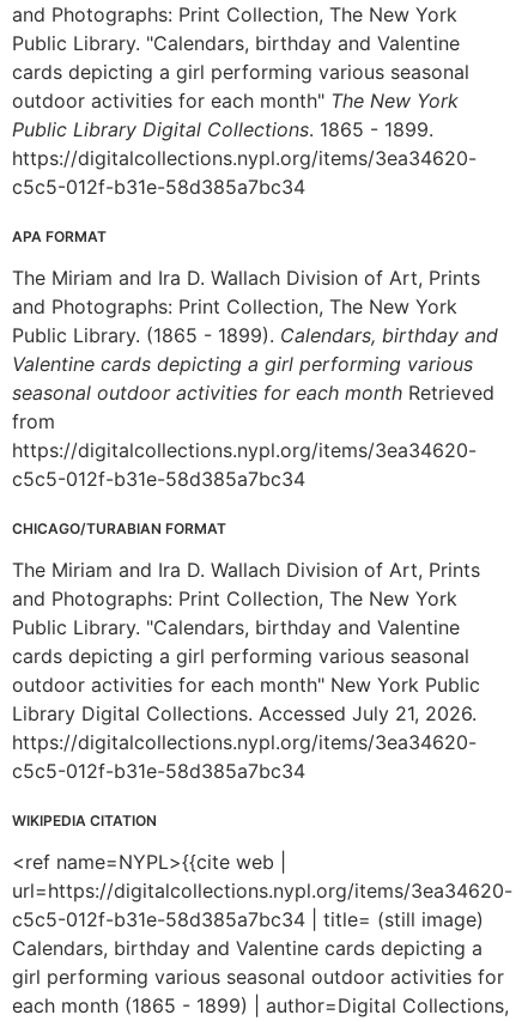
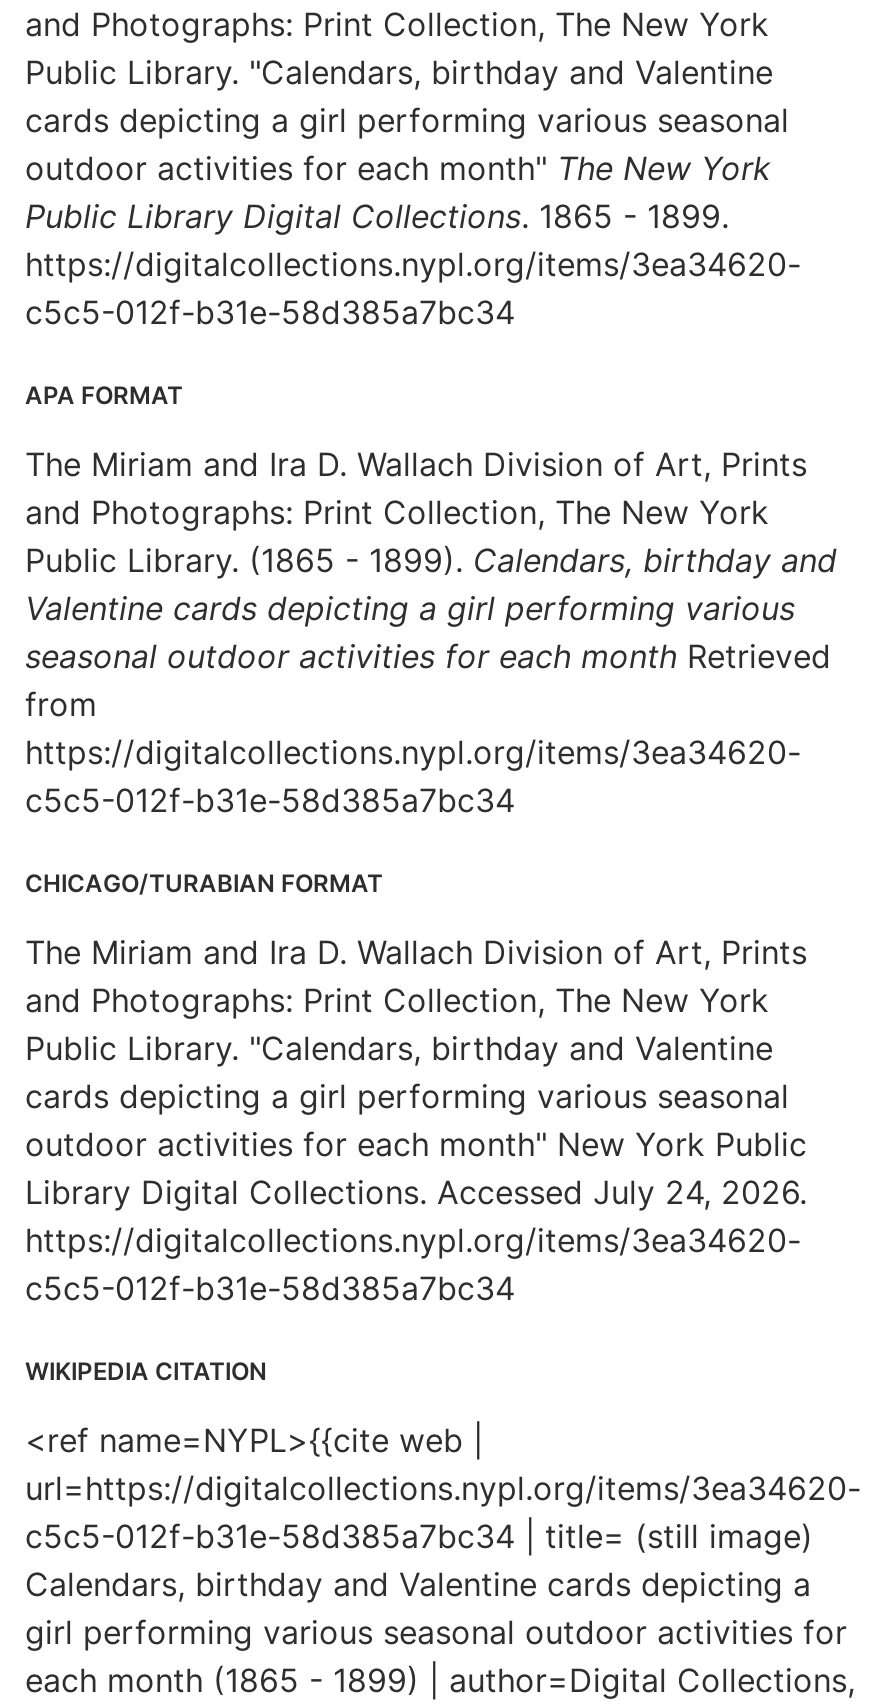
[12,701,477,725] Library Digital Collections. Accessed July 21, 2026. -> [25,1172,807,1212] Library Digital Collections. Accessed July 24, 2026.

